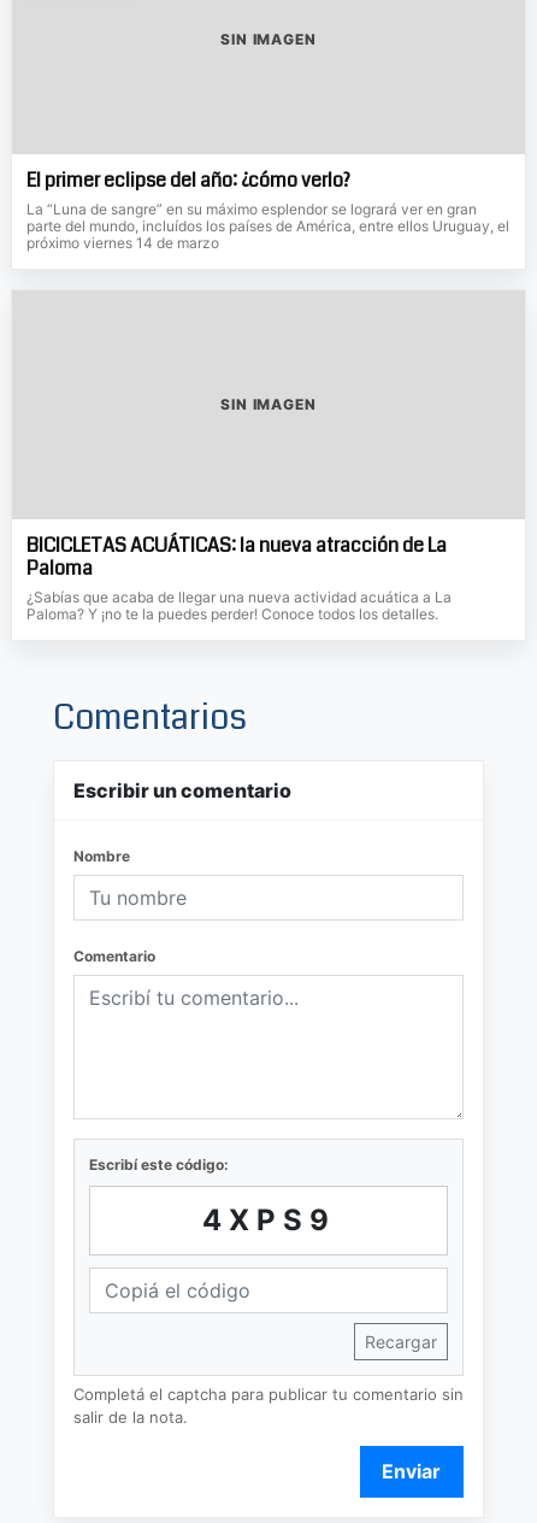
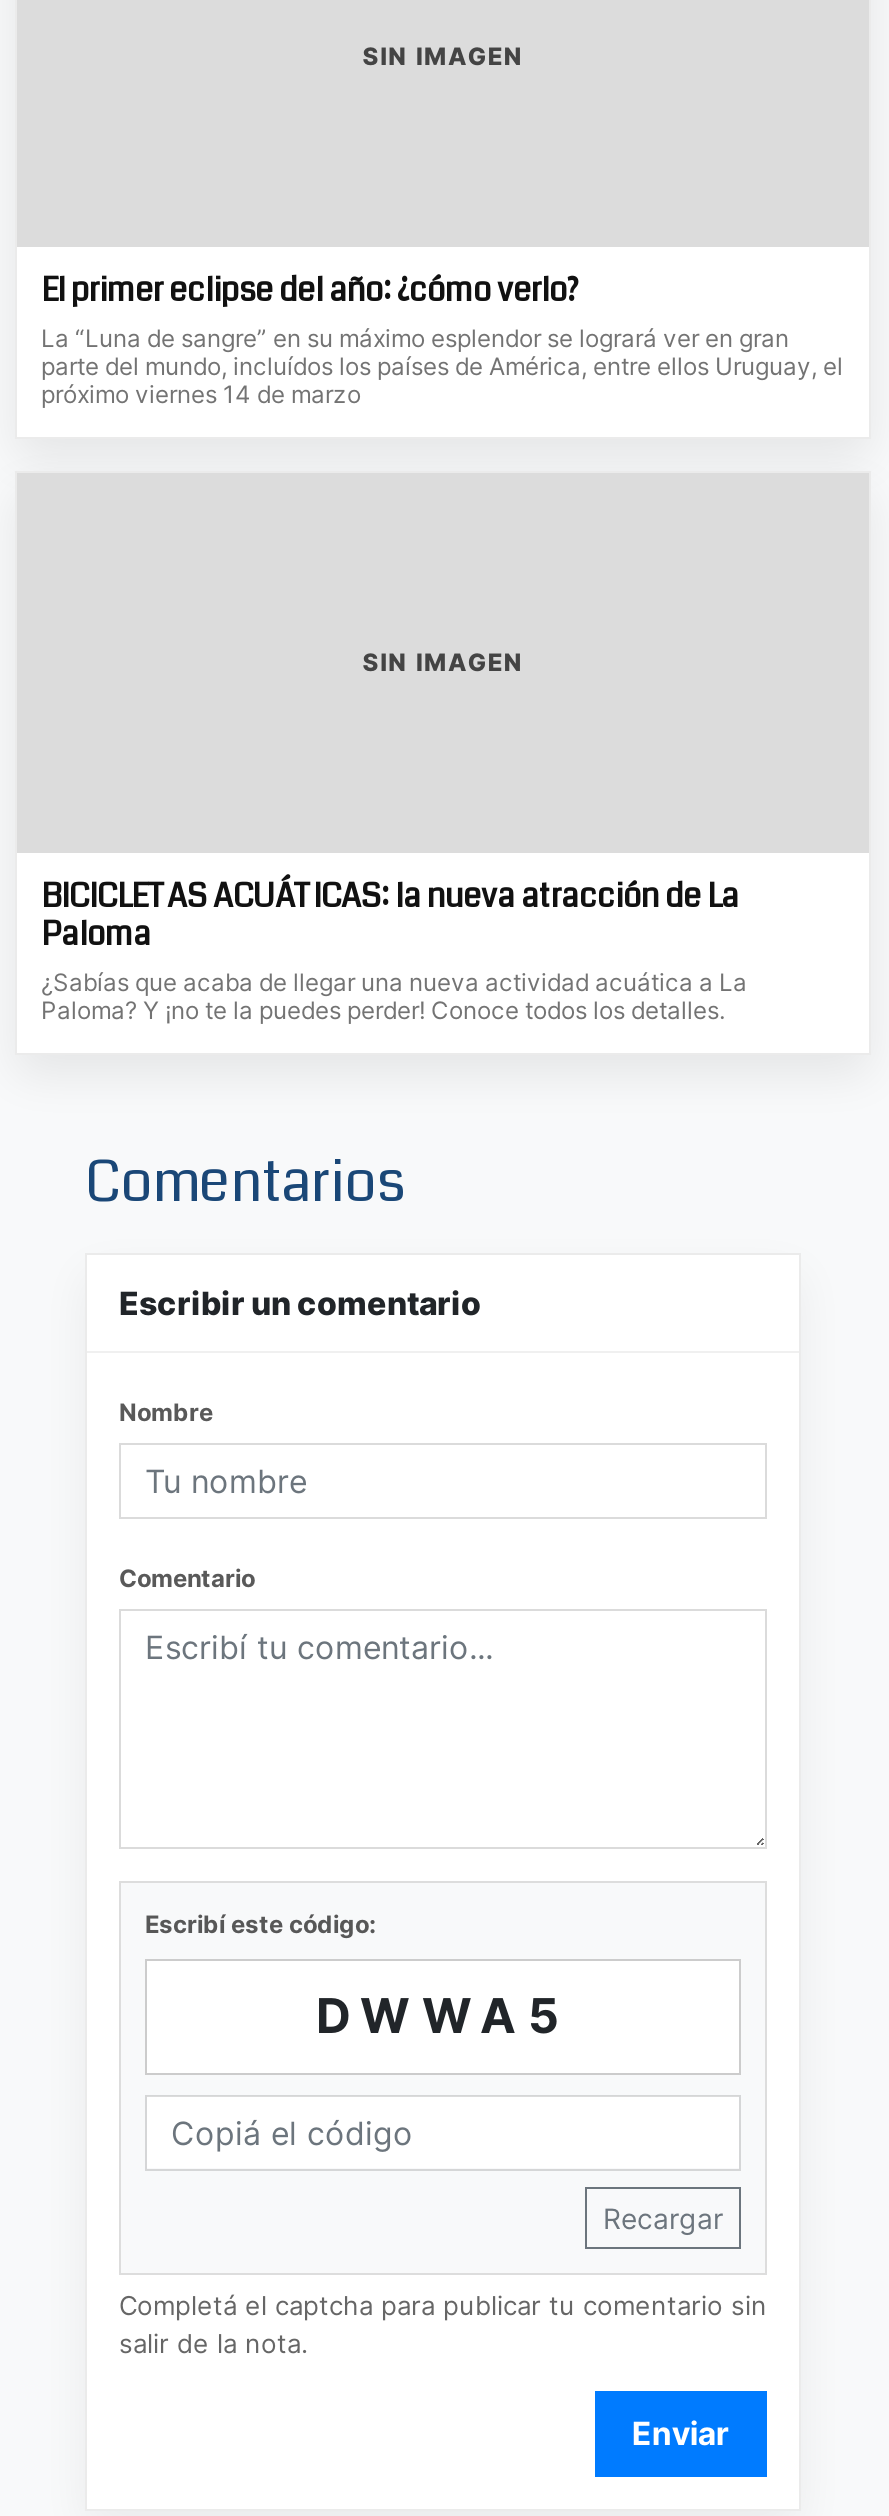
[202,1202,335,1237] 4XPS9 -> [316,1986,570,2044] DWWA5

